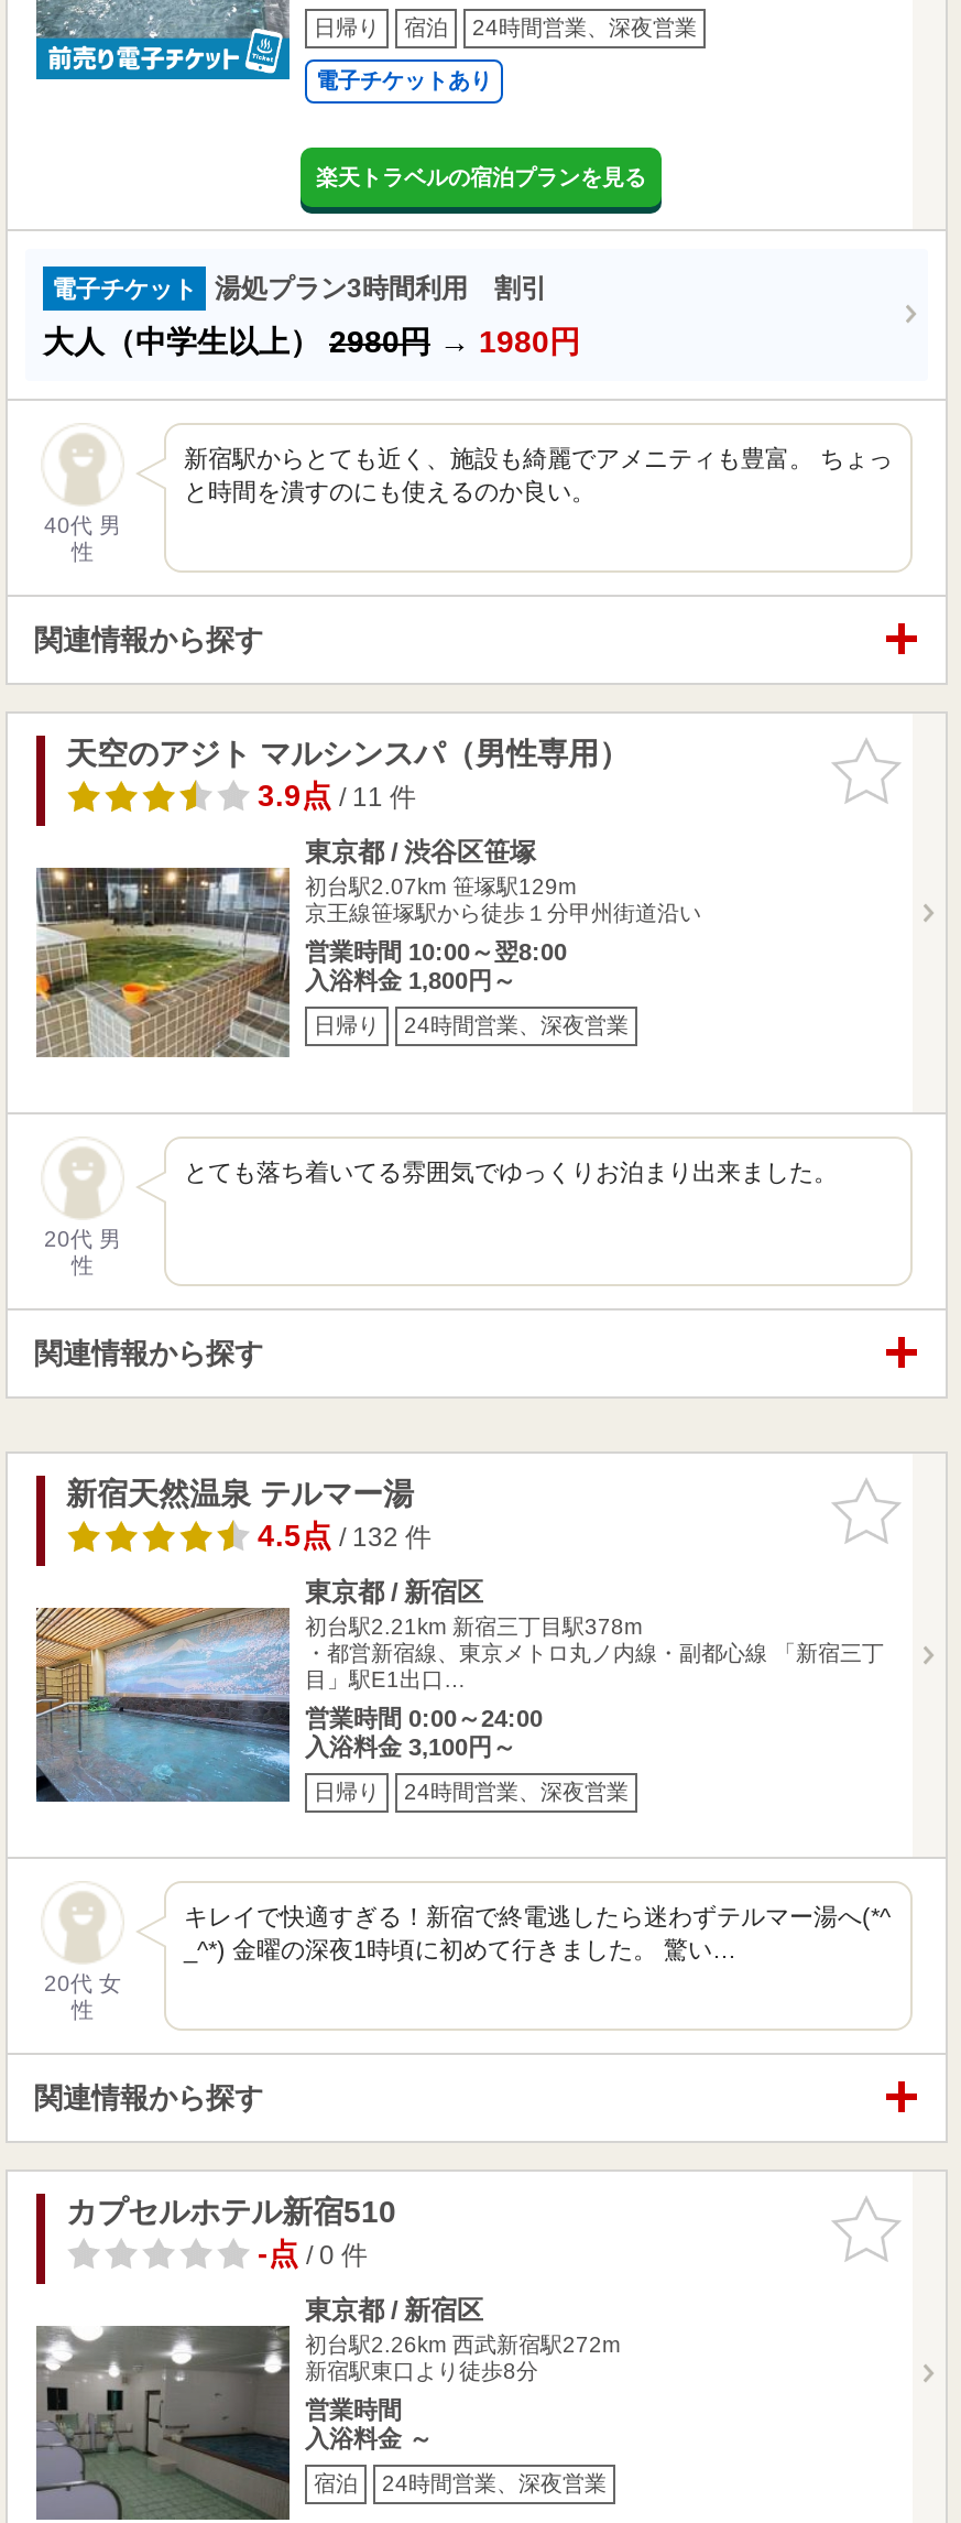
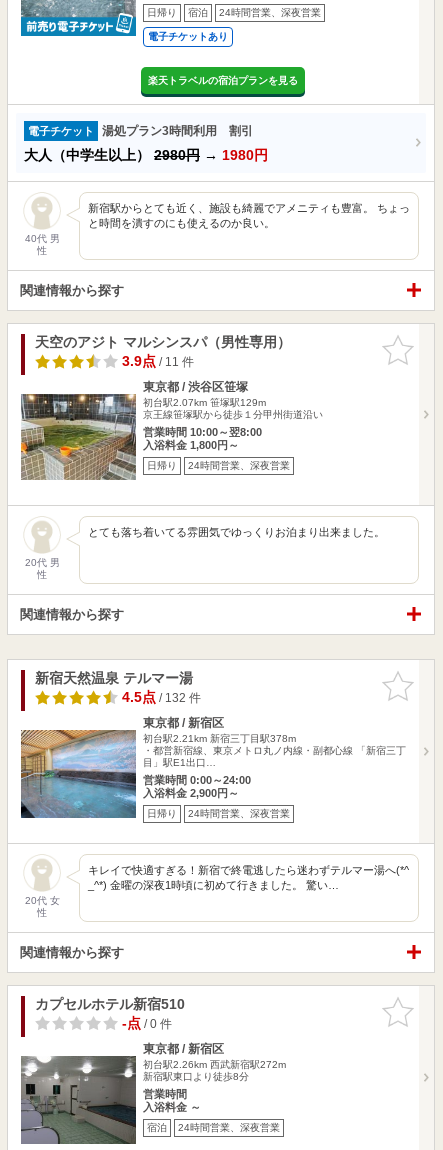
[305,1733,516,1759] 入浴料金 3,100円～ -> [143,787,239,799] 入浴料金 2,900円～

